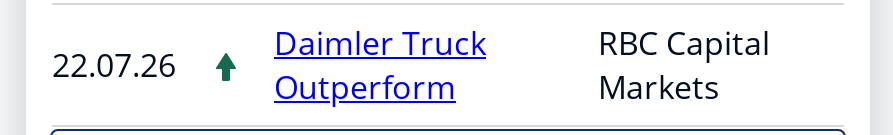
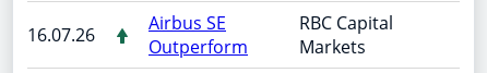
[52,20,486,86] 22.07.26 | Daimler Truck -> [27,10,226,46] 16.07.26 | Airbus SE

